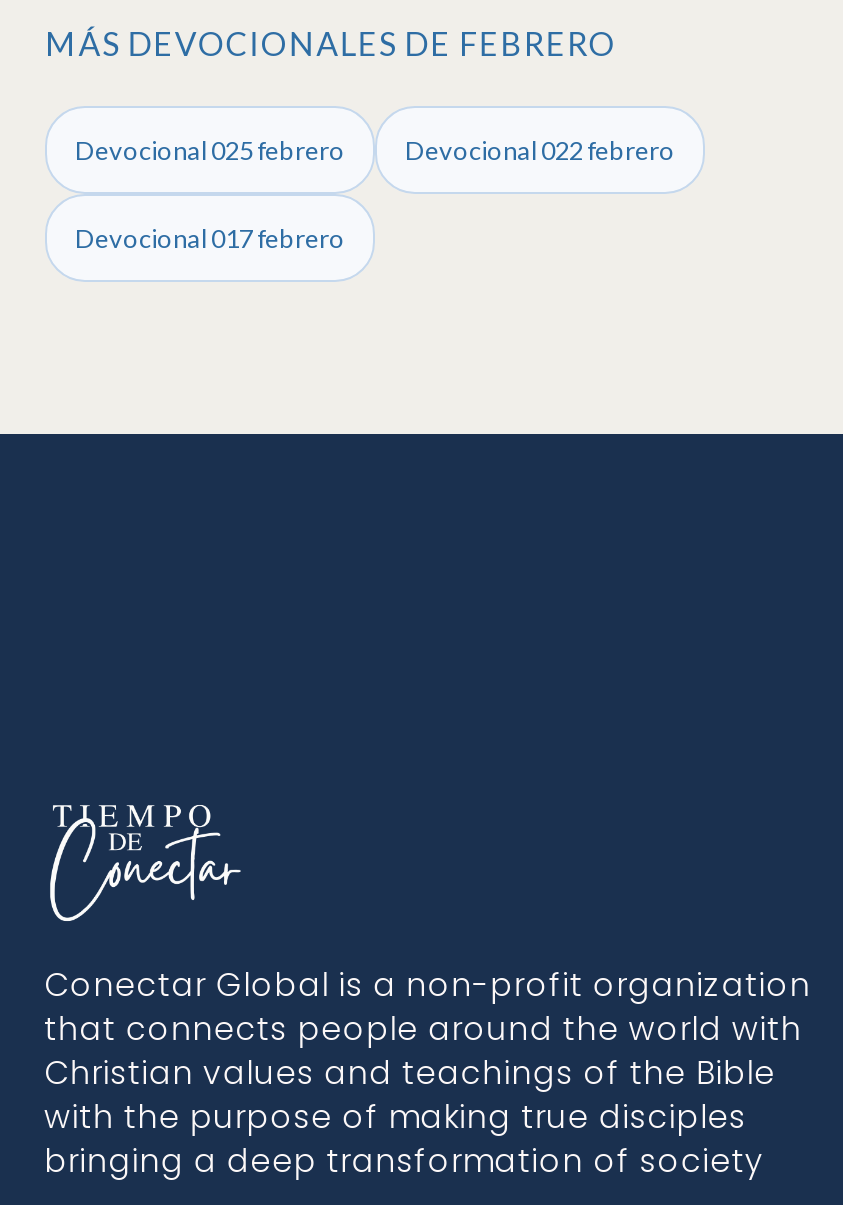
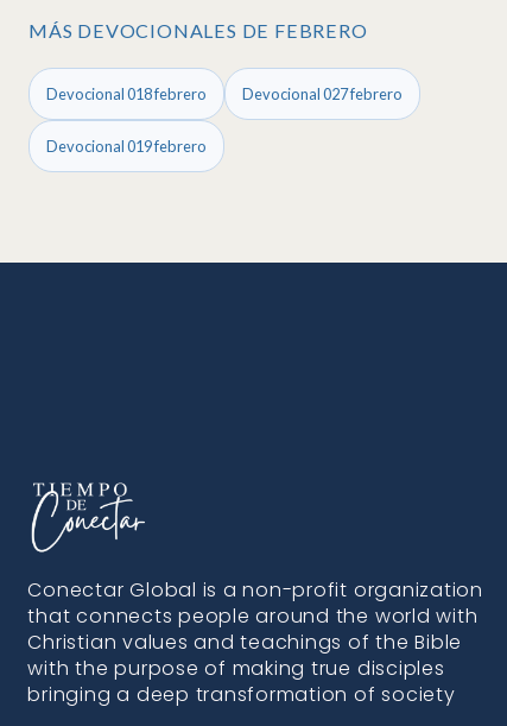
[75,134,345,166] Devocional 025 febrero -> [46,84,207,103] Devocional 018 febrero
[405,134,675,166] Devocional 022 febrero -> [242,84,403,103] Devocional 027 febrero
[75,222,345,254] Devocional 017 febrero -> [46,137,207,156] Devocional 019 febrero

